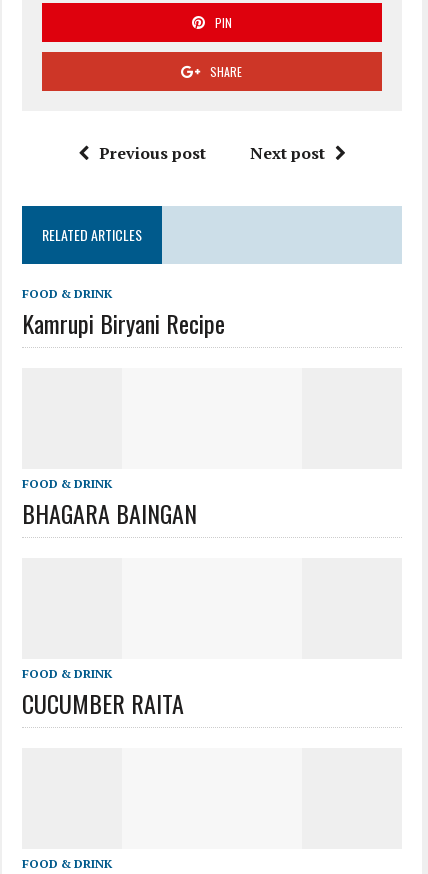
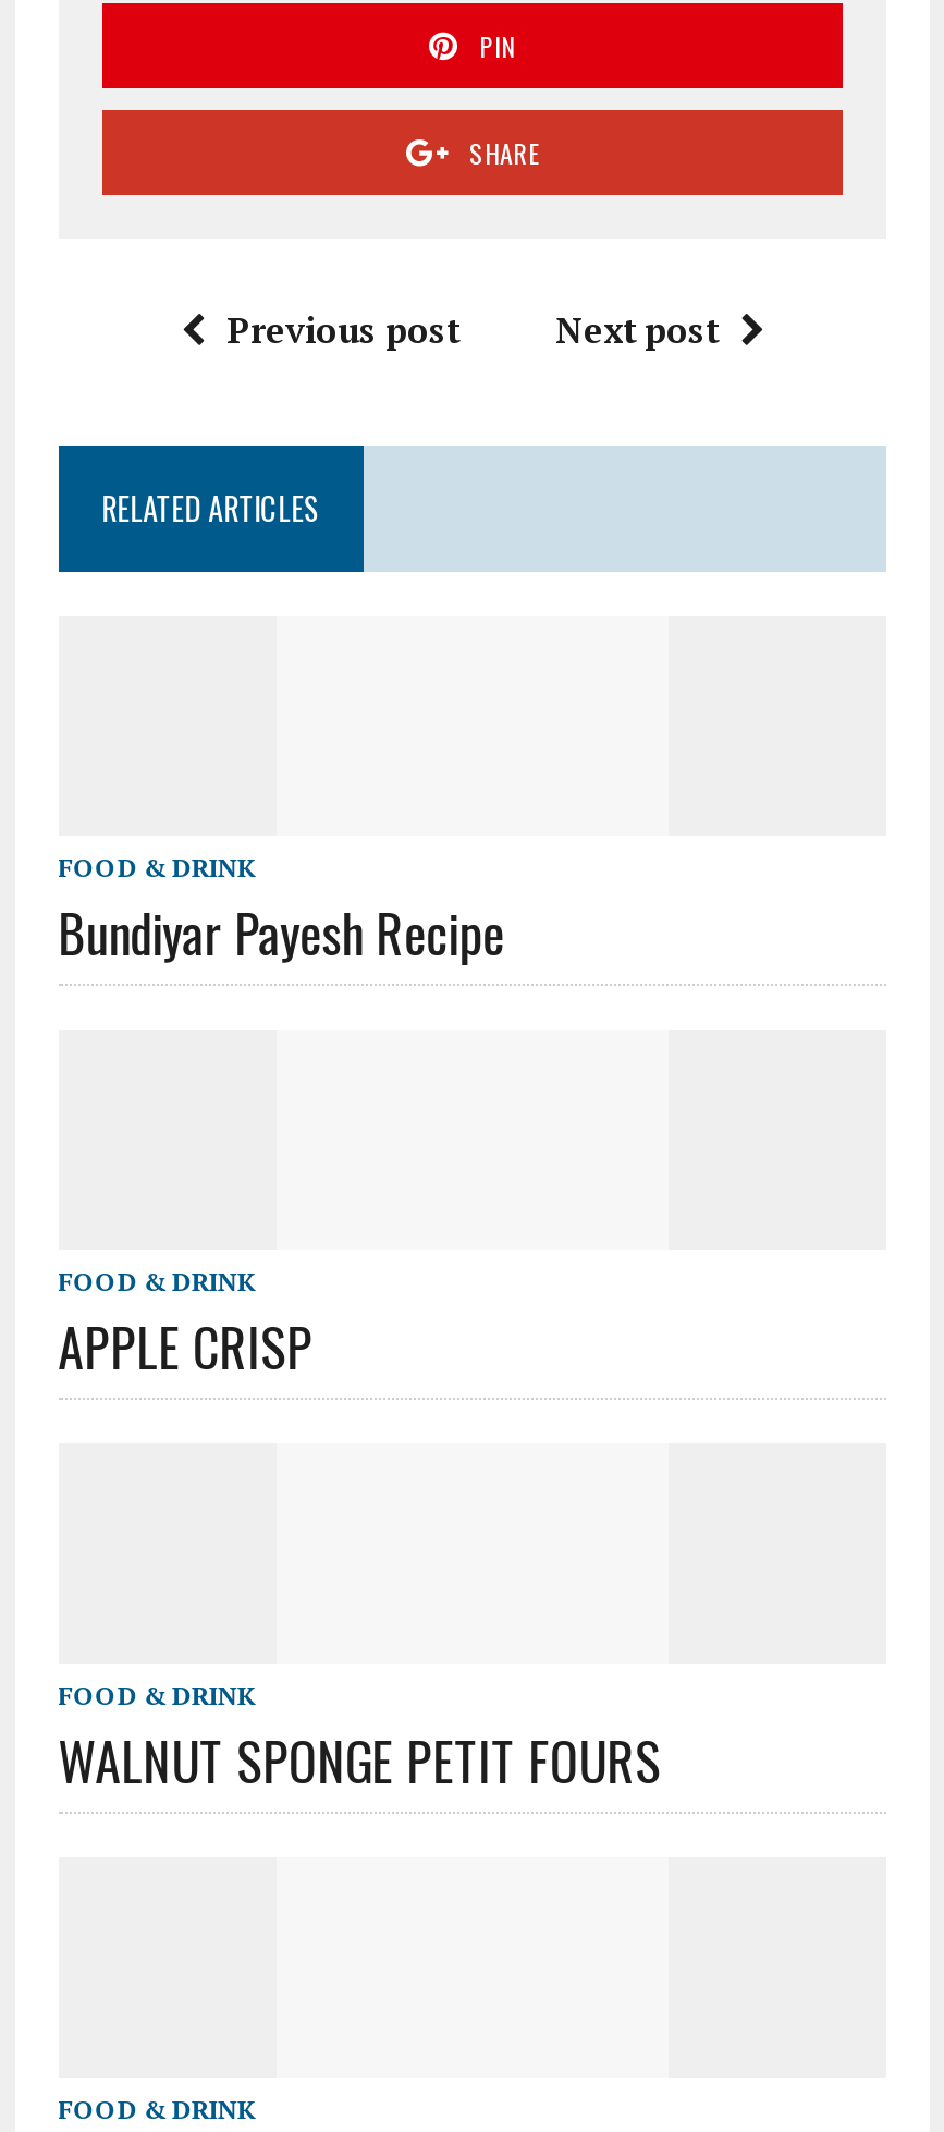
[22,305,225,341] Kamrupi Biryani Recipe -> [58,892,504,971] Bundiyar Payesh Recipe
[22,495,197,531] BHAGARA BAINGAN -> [58,1306,313,1385] APPLE CRISP
[22,685,184,721] CUCUMBER RAITA -> [58,1720,661,1799] WALNUT SPONGE PETIT FOURS

